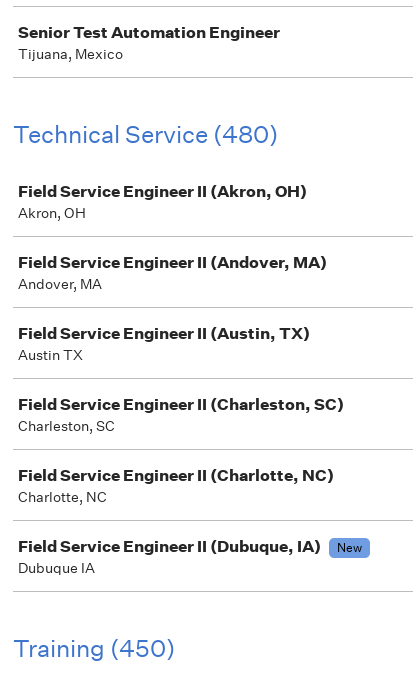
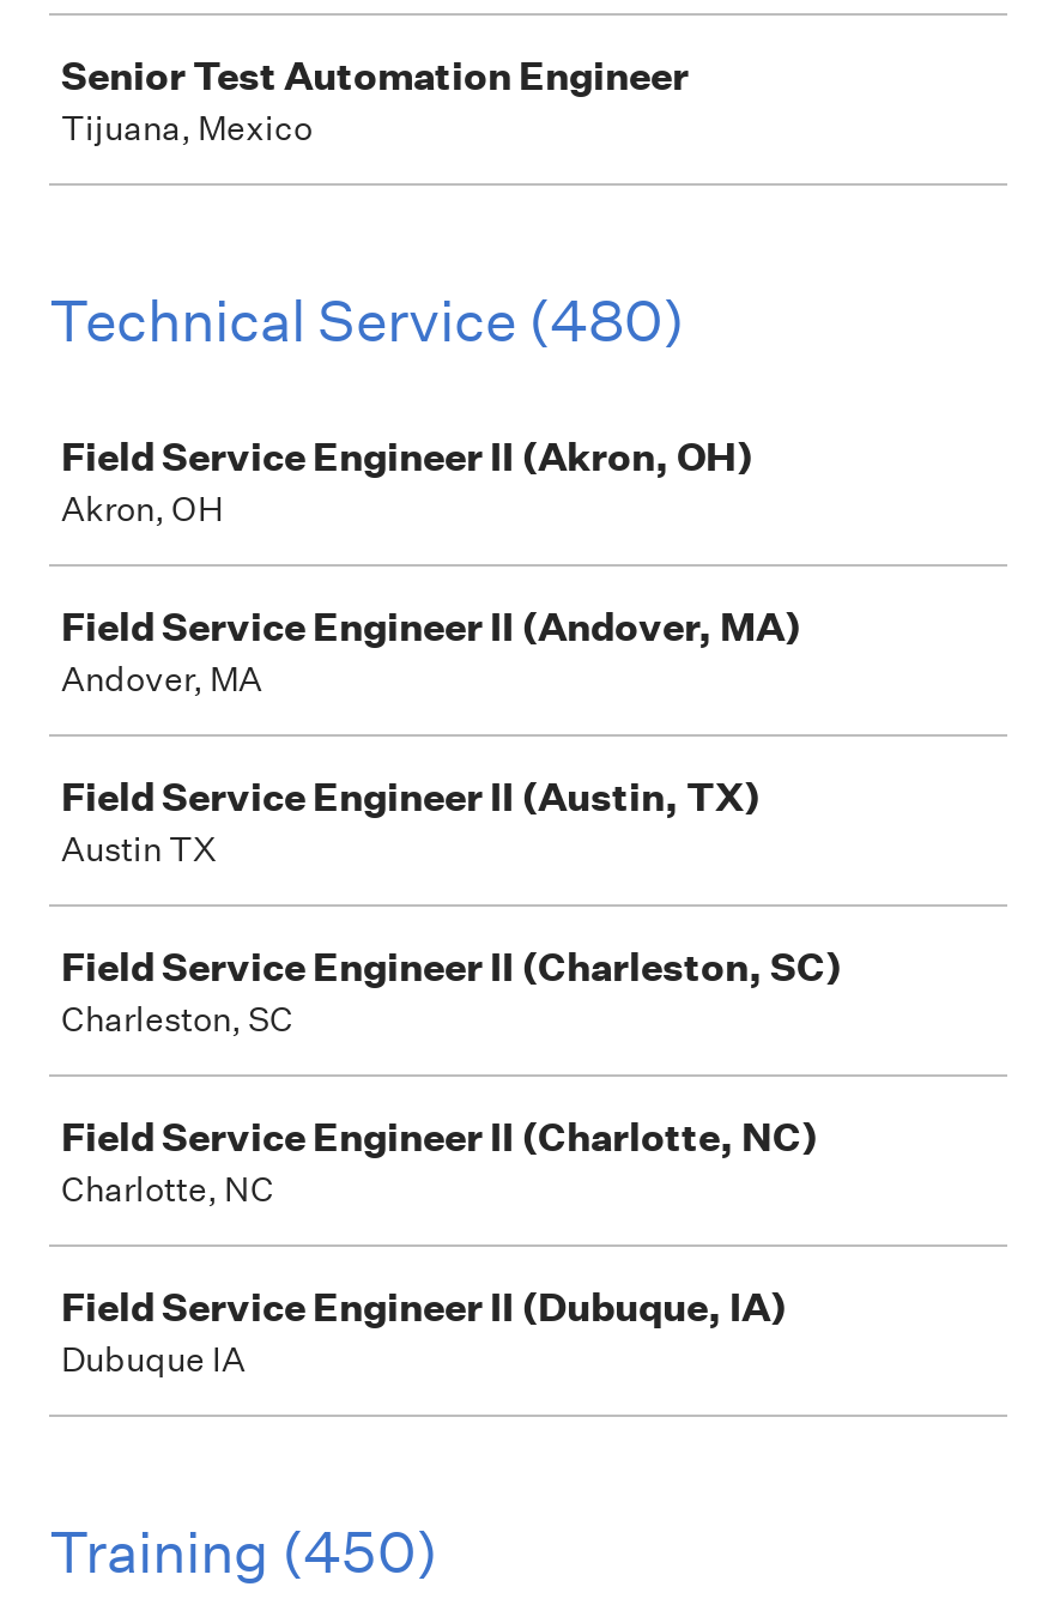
[337,539,362,556] New -> none

